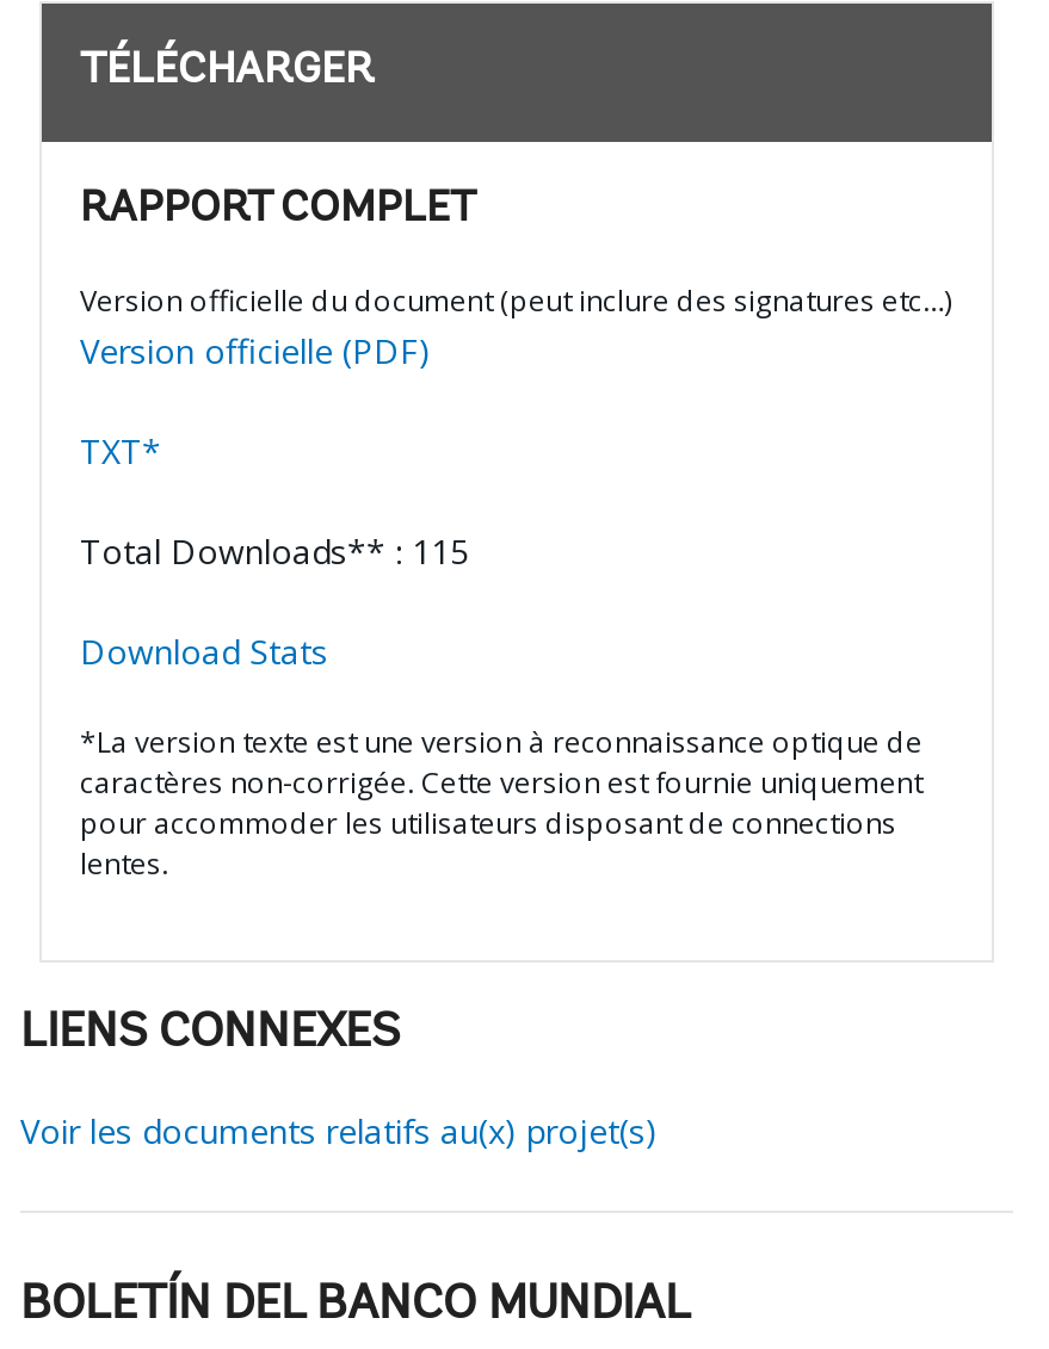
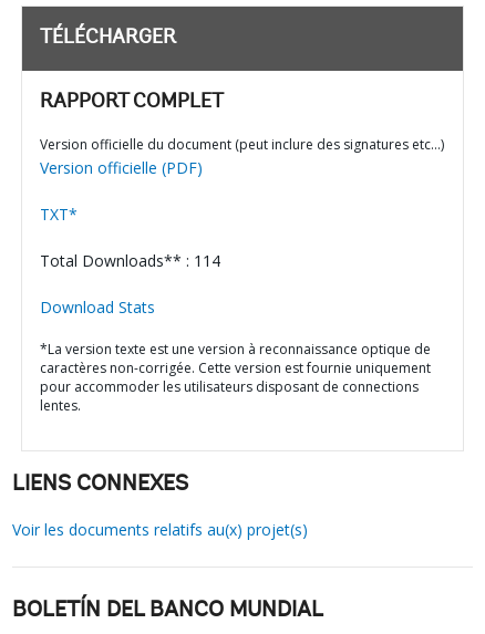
[80,528,469,574] Total Downloads** : 115 -> [40,250,220,271] Total Downloads** : 114

